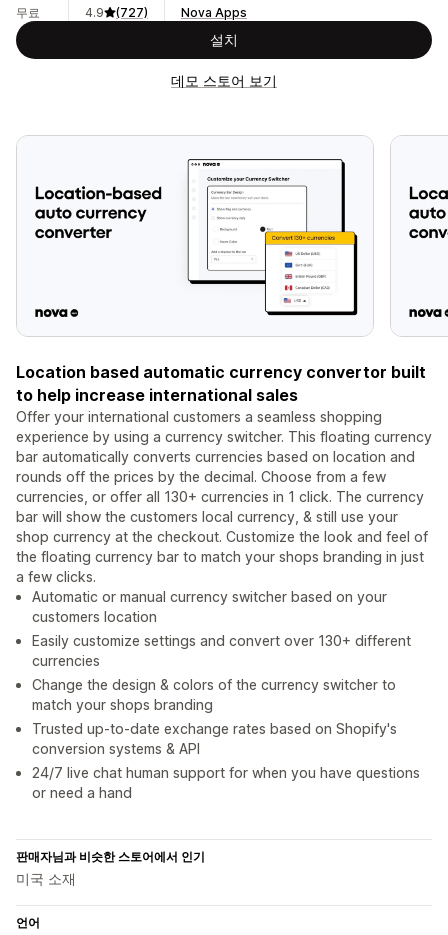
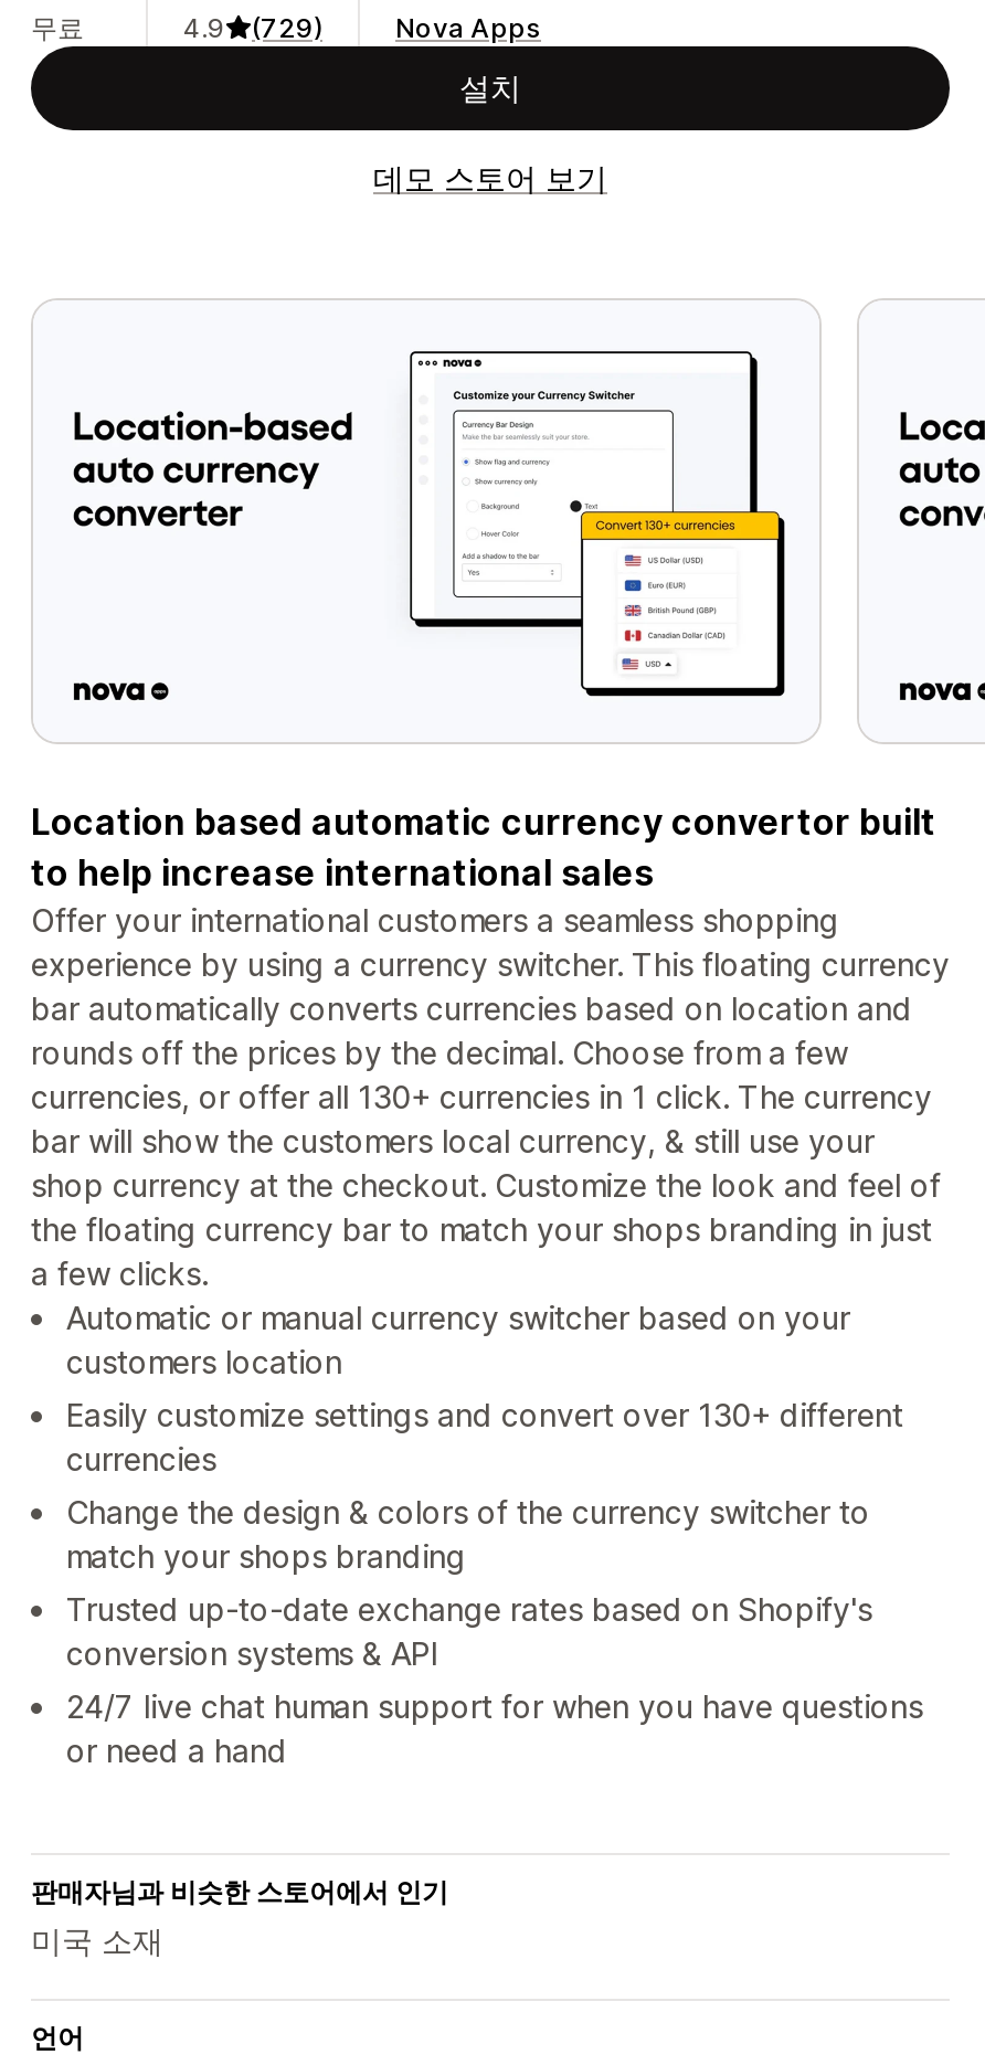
[85,5,148,20] 4.9 (727) -> [183,11,322,44] 4.9 (729)

